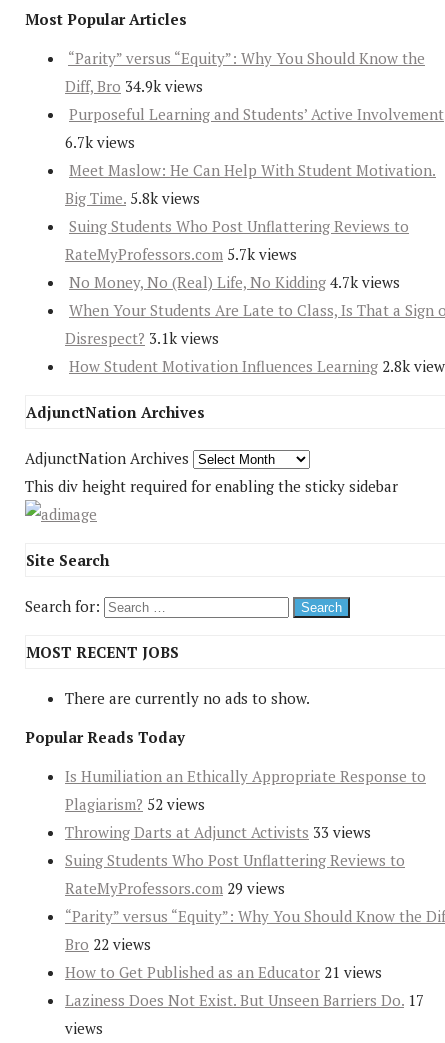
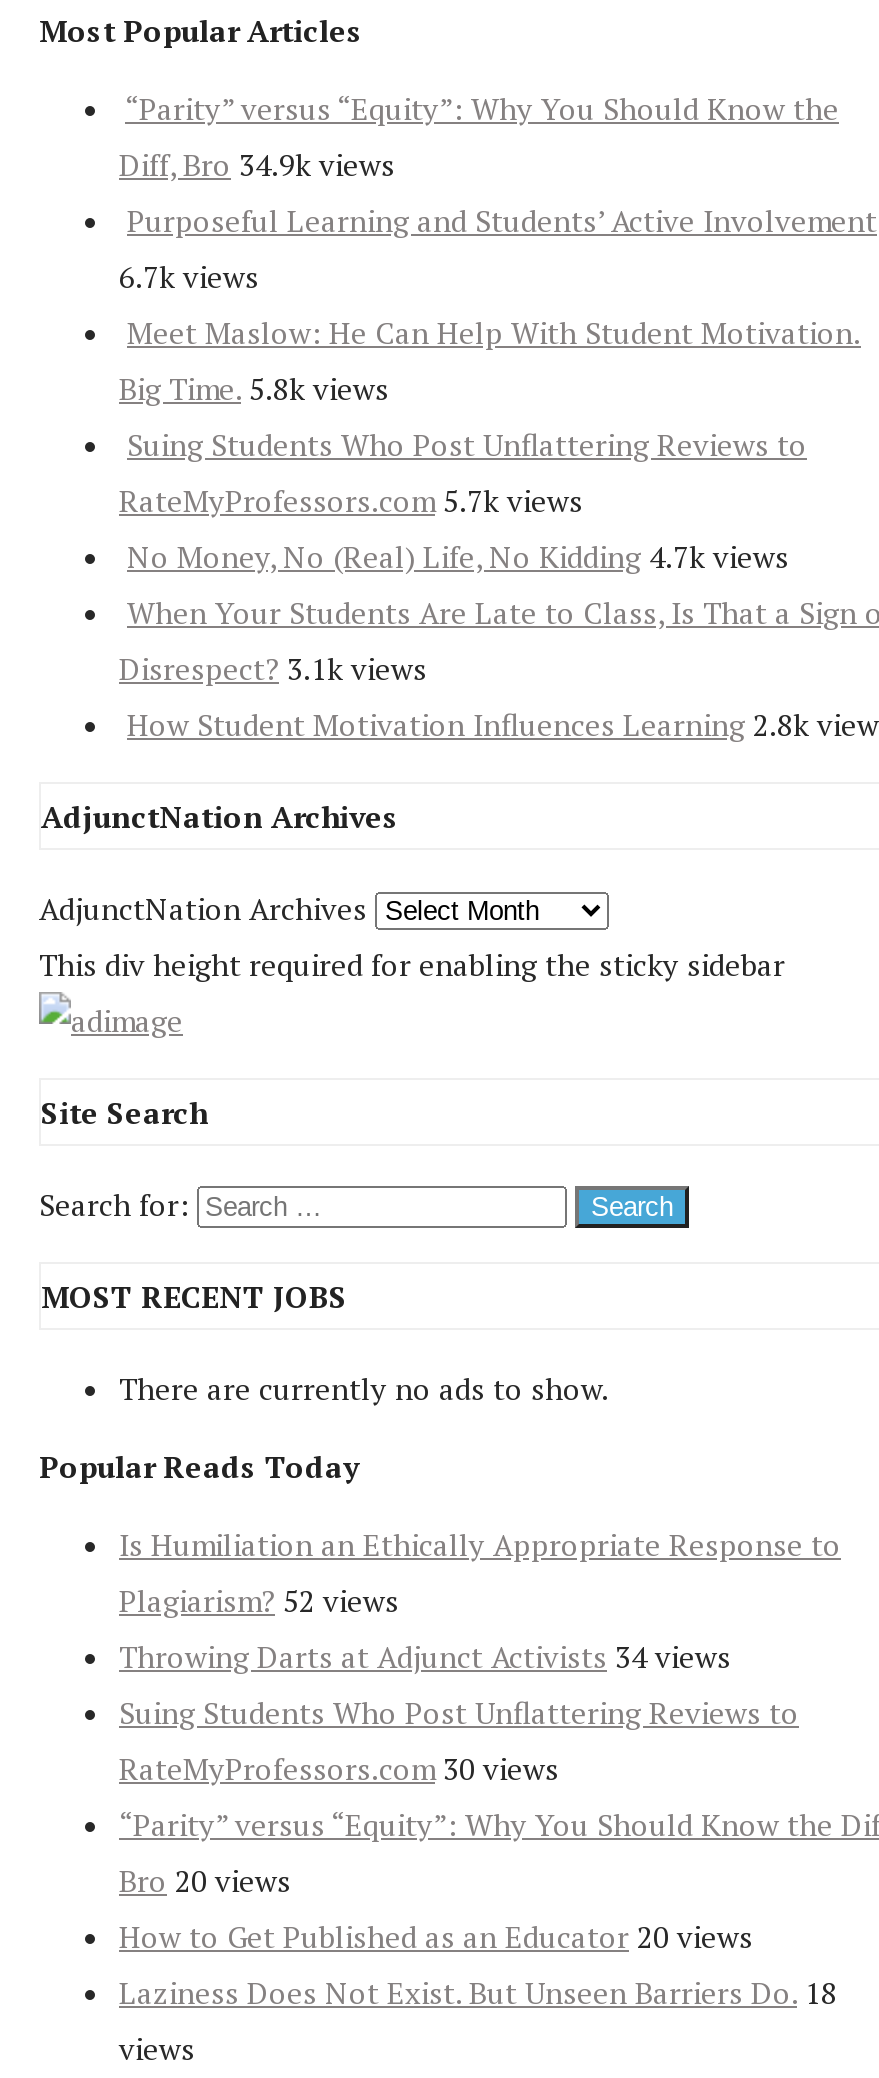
[65,822,371,842] Throwing Darts at Adjunct Activists 33 views -> [119,1636,731,1676] Throwing Darts at Adjunct Activists 34 views
[65,878,285,898] RateMyProfessors.com 29 views -> [119,1748,559,1788] RateMyProfessors.com 30 views
[65,934,151,954] Bro 22 views -> [119,1860,291,1900] Bro 20 views
[65,962,382,982] How to Get Published as an Educator 21 views -> [119,1916,753,1956] How to Get Published as an Educator 20 views
[65,990,424,1010] Laziness Does Not Exist. But Unseen Barriers Do. 17 -> [119,1972,837,2012] Laziness Does Not Exist. But Unseen Barriers Do. 18

